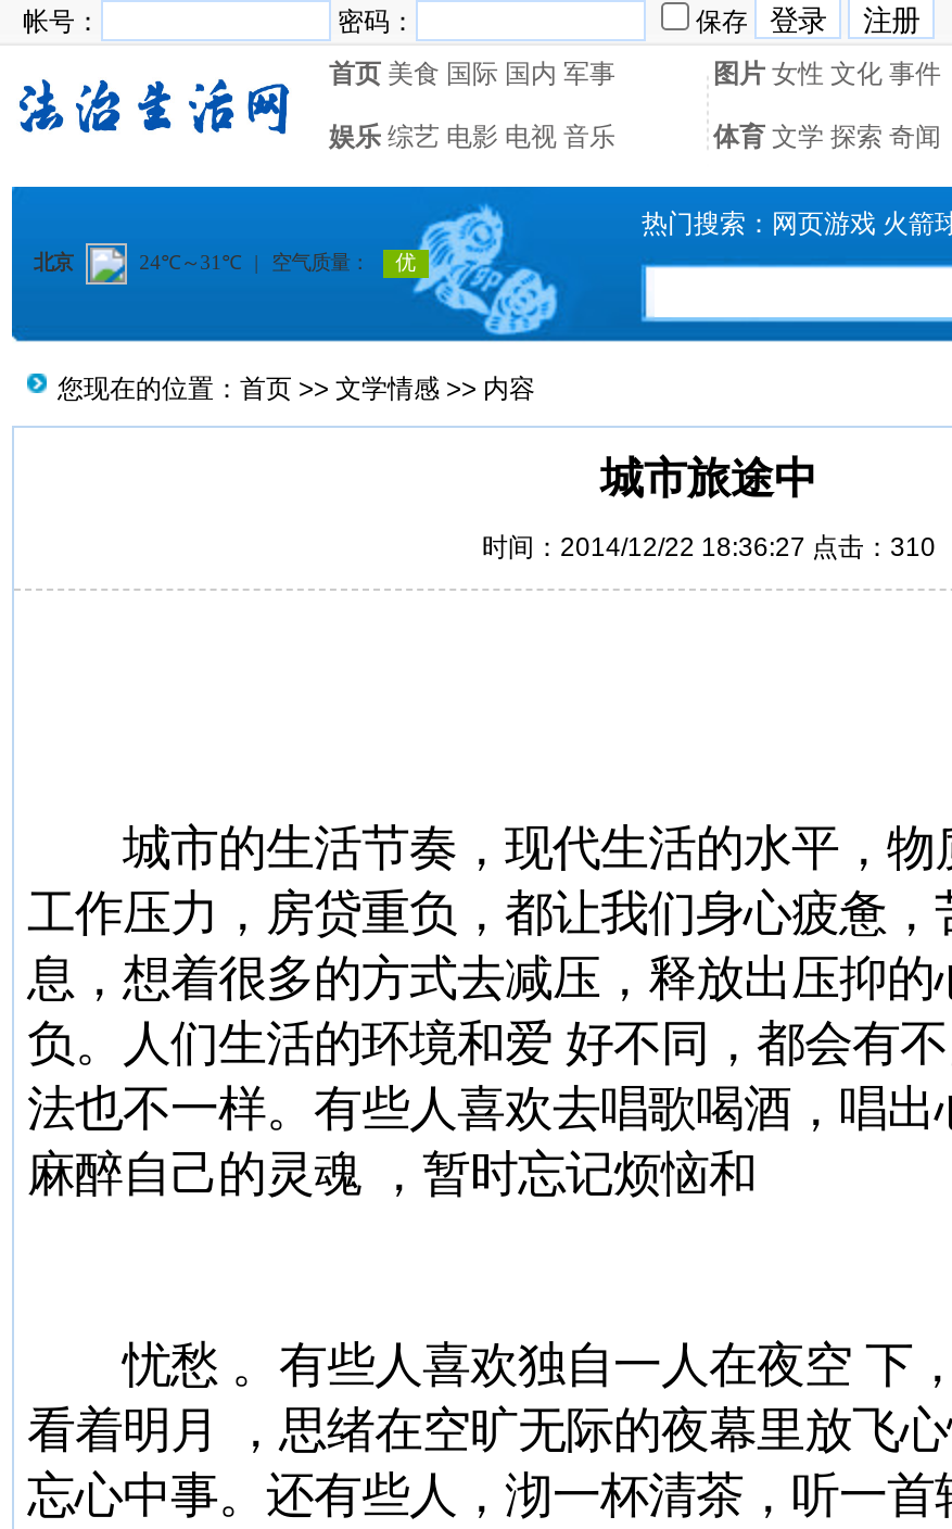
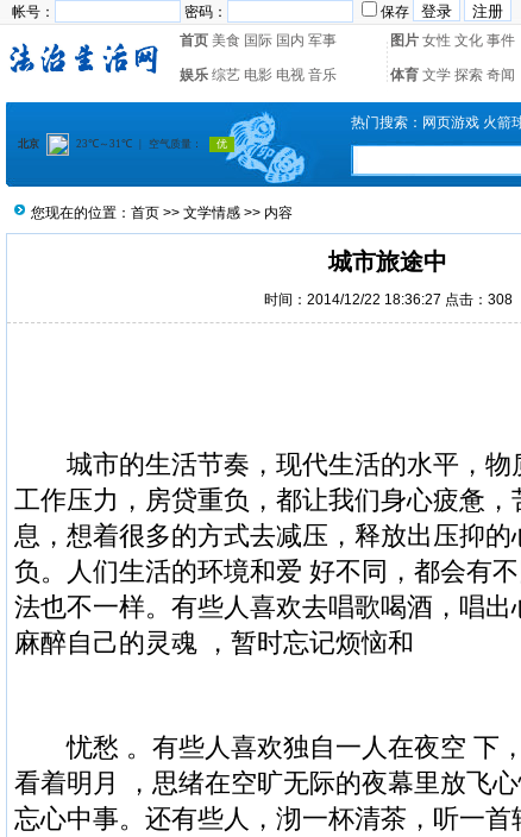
[482,532,936,563] 时间：2014/12/22 18:36:27 点击：310 -> [263,291,512,308] 时间：2014/12/22 18:36:27 点击：308

